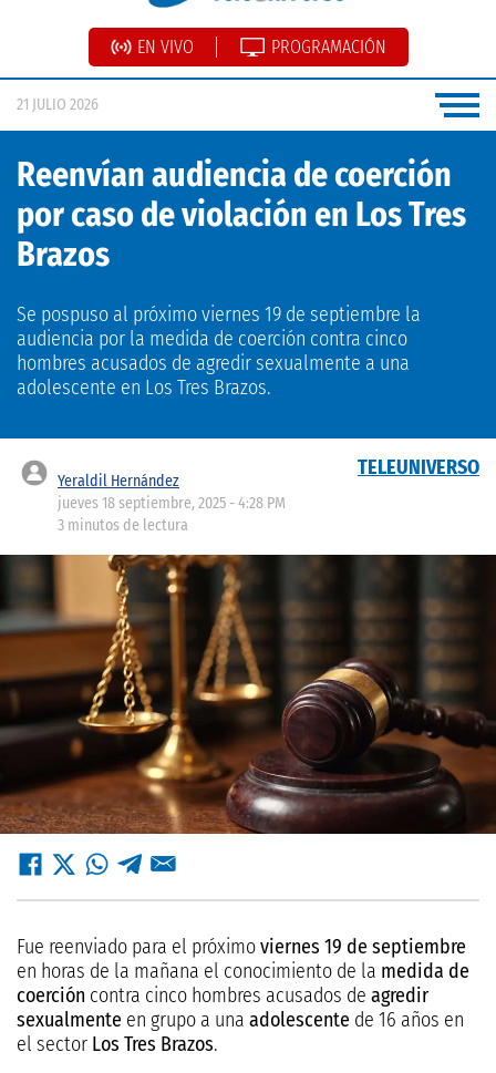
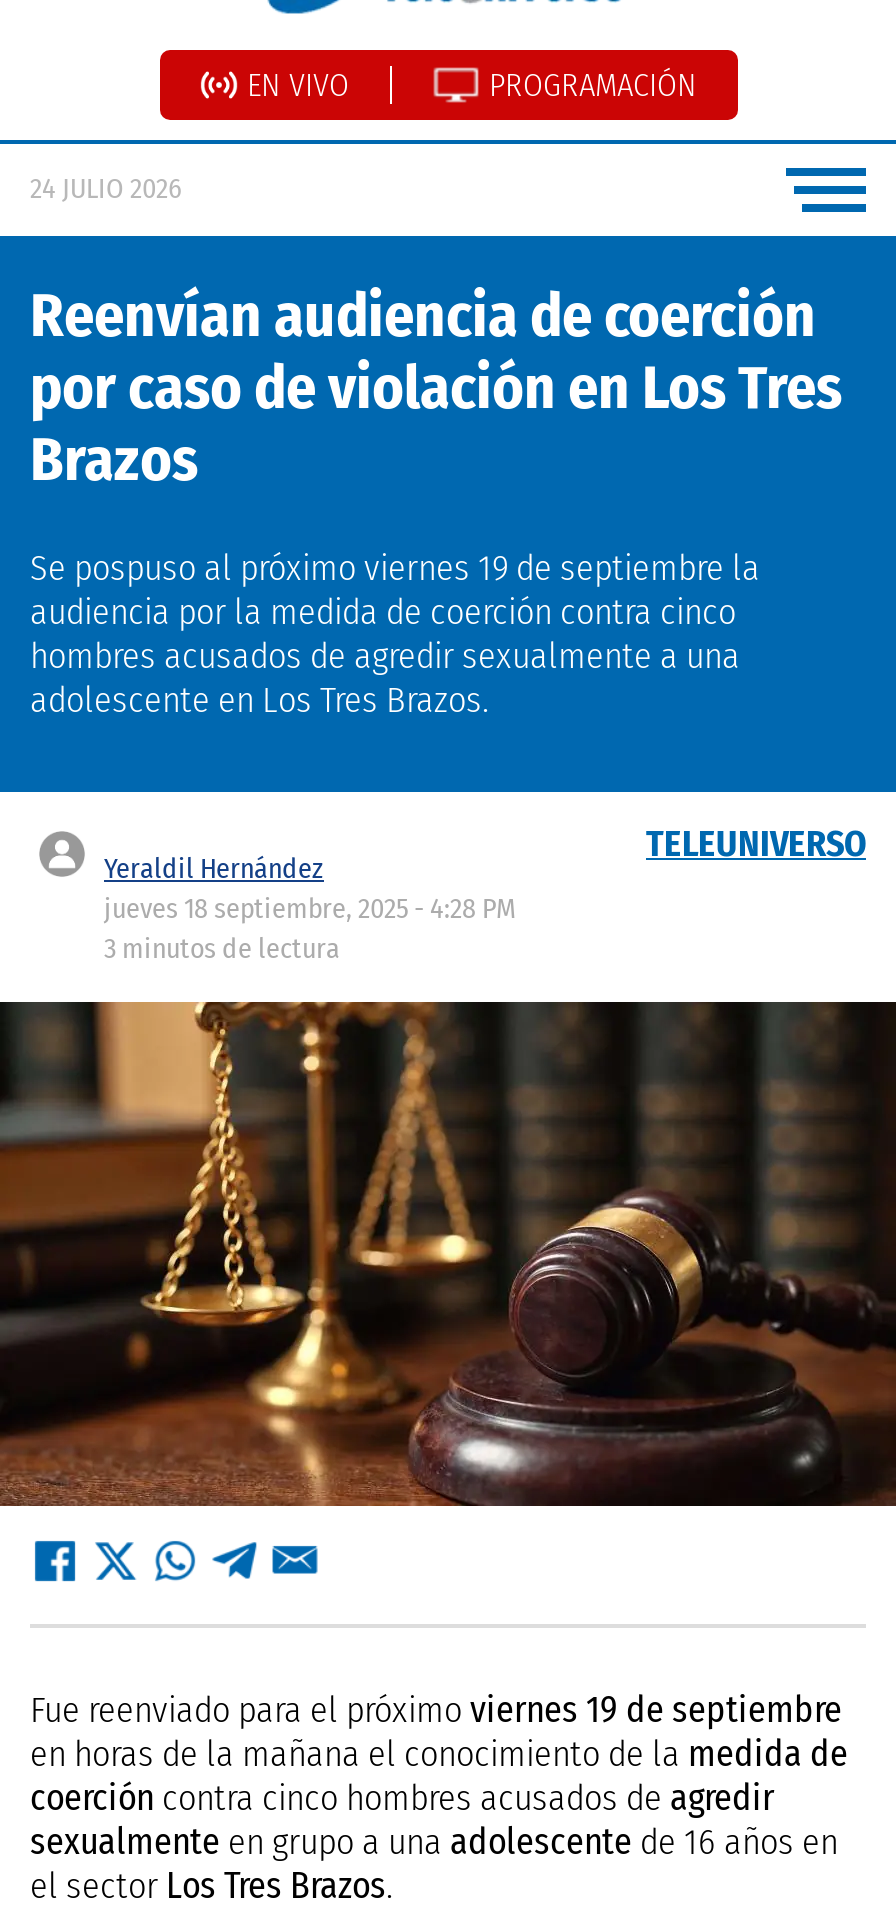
[17,95,99,114] 21 JULIO 2026 -> [30,172,182,206] 24 JULIO 2026

